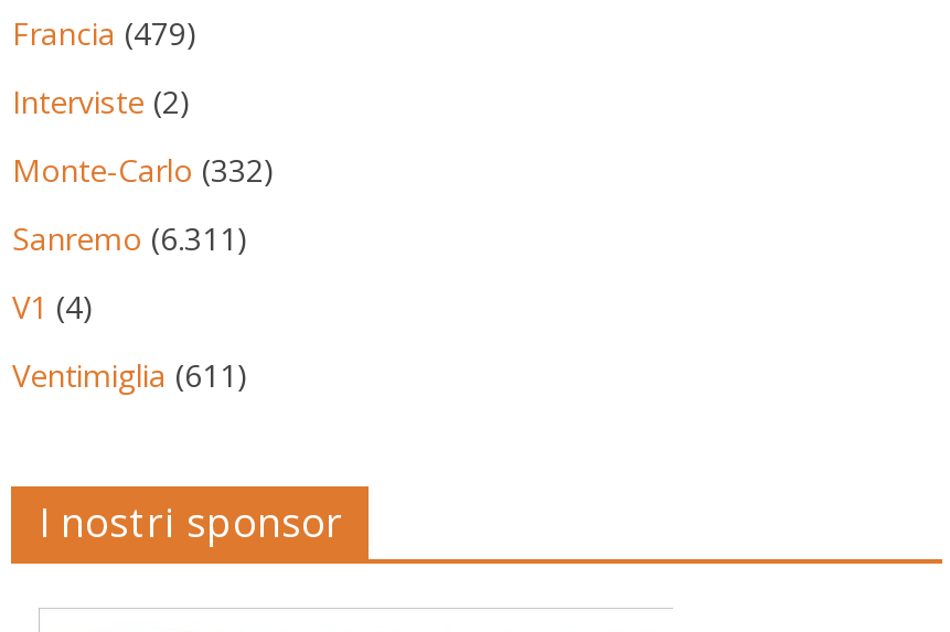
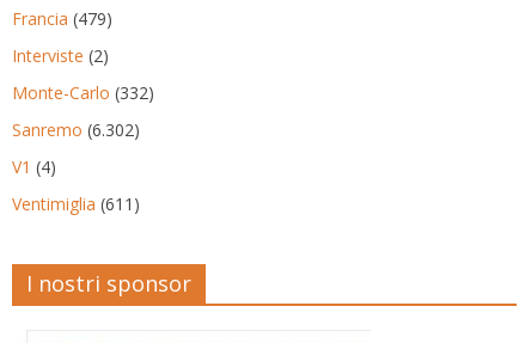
[12,217,248,259] Sanremo (6.311) -> [12,118,140,141] Sanremo (6.302)

